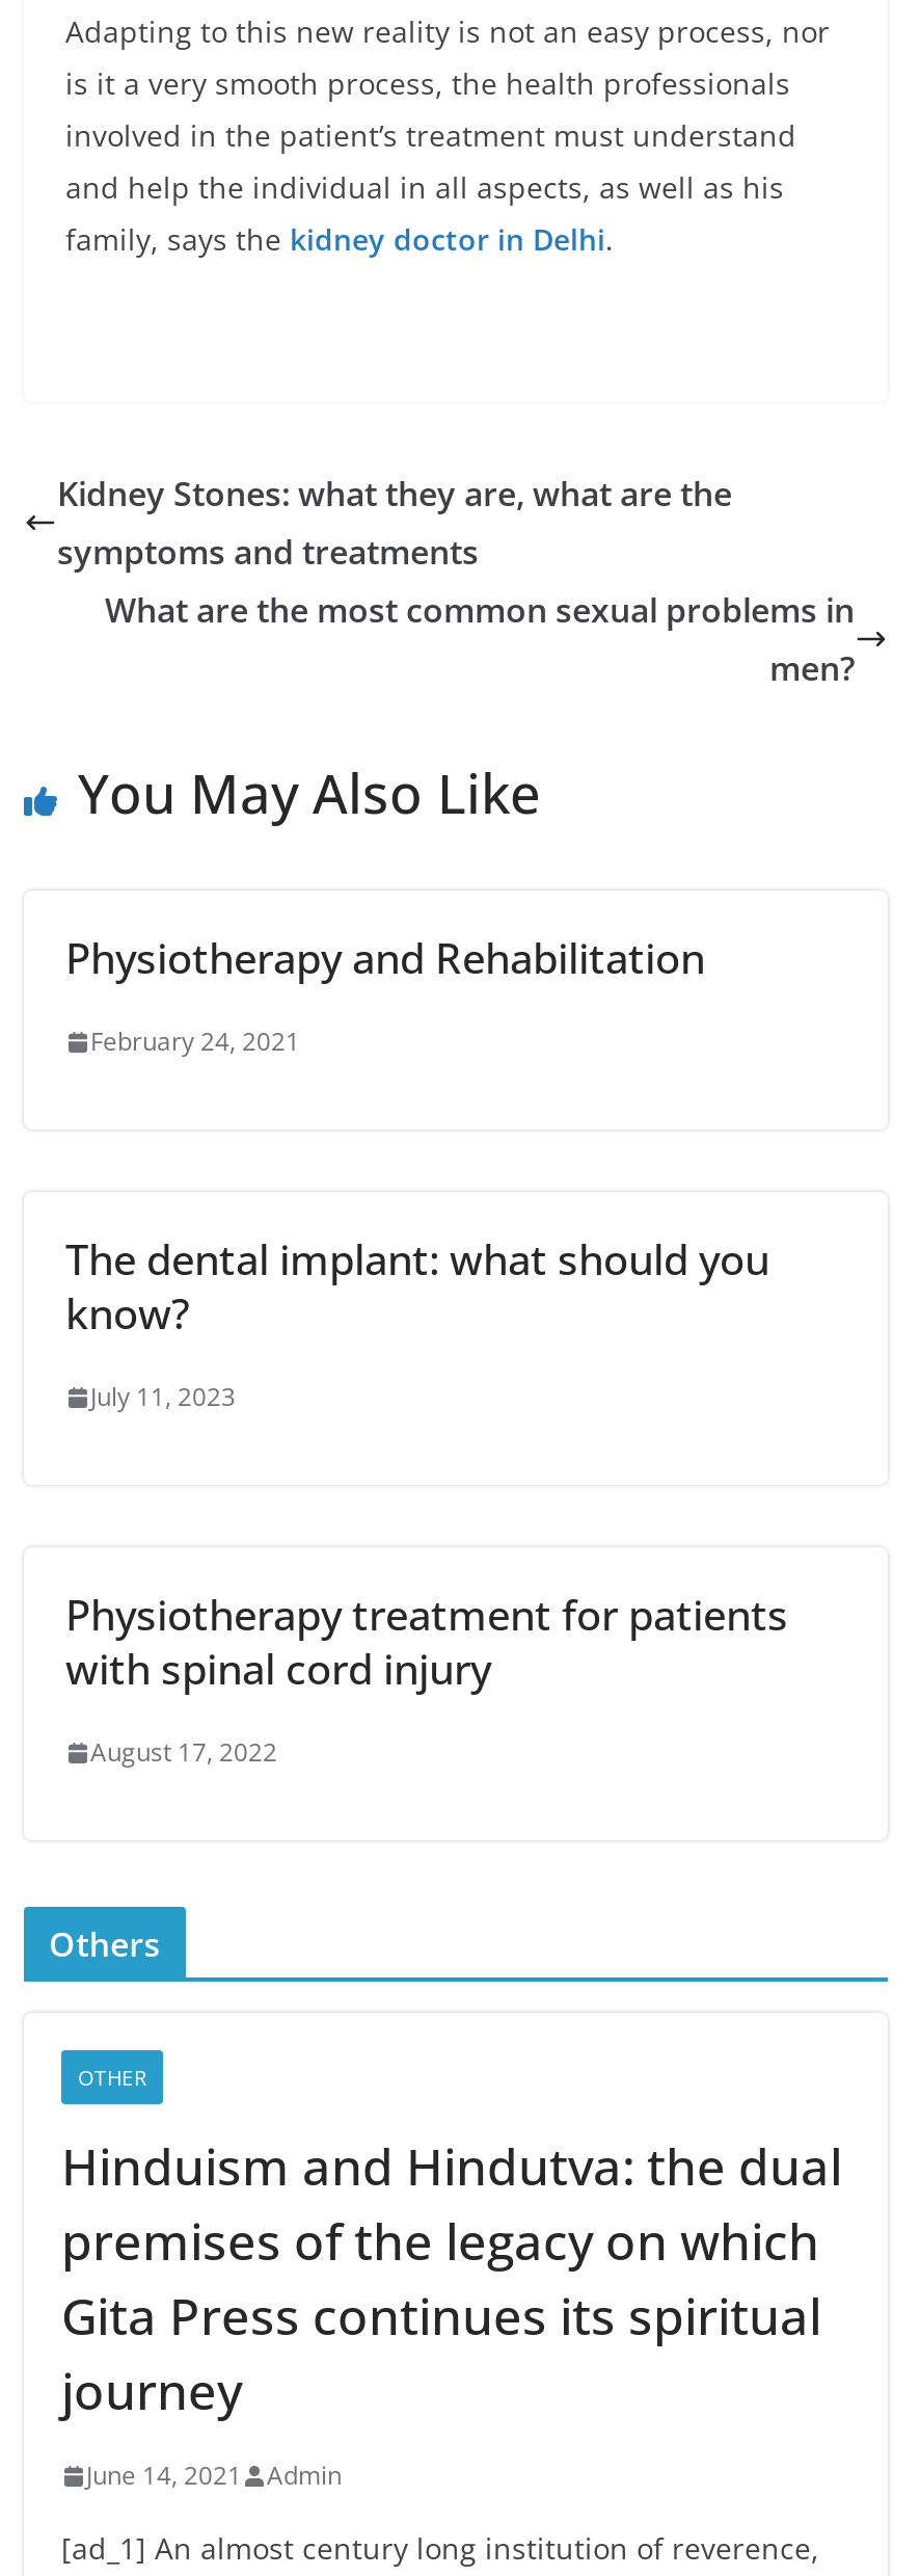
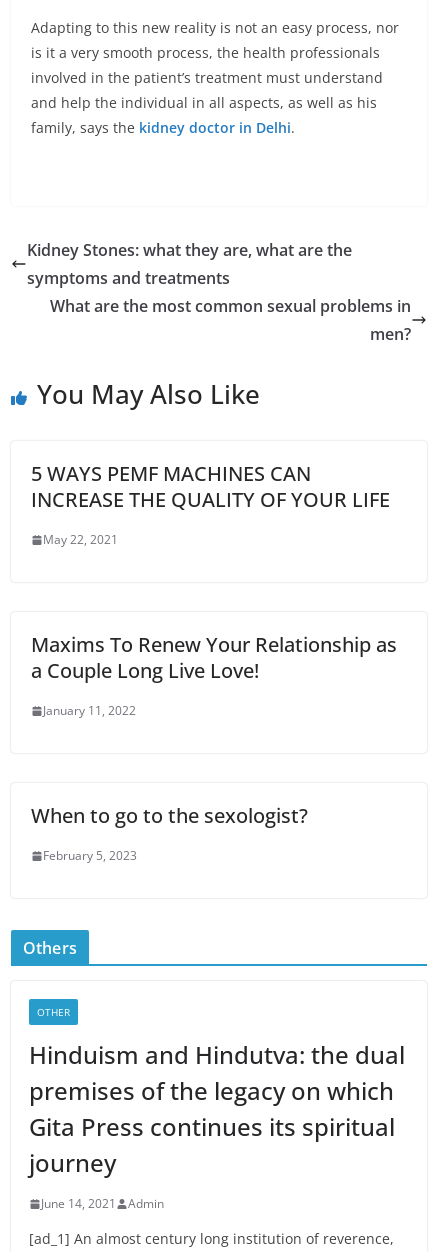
[65,930,705,986] Physiotherapy and Rehabilitation -> [31,460,390,513] 5 WAYS PEMF MACHINES CAN | INCREASE THE QUALITY OF YOUR LIFE
[90,1024,300,1059] February 24, 2021 -> [43,531,118,548] May 22, 2021
[65,1231,769,1342] The dental implant: what should you | know? -> [31,631,397,684] Maxims To Renew Your Relationship as | a Couple Long Live Love!
[90,1379,236,1414] July 11, 2023 -> [43,702,136,719] January 11, 2022
[65,1587,788,1697] Physiotherapy treatment for patients | with spinal cord injury -> [31,802,308,829] When to go to the sexologist?
[90,1734,277,1770] August 17, 2022 -> [43,847,137,864] February 5, 2023

